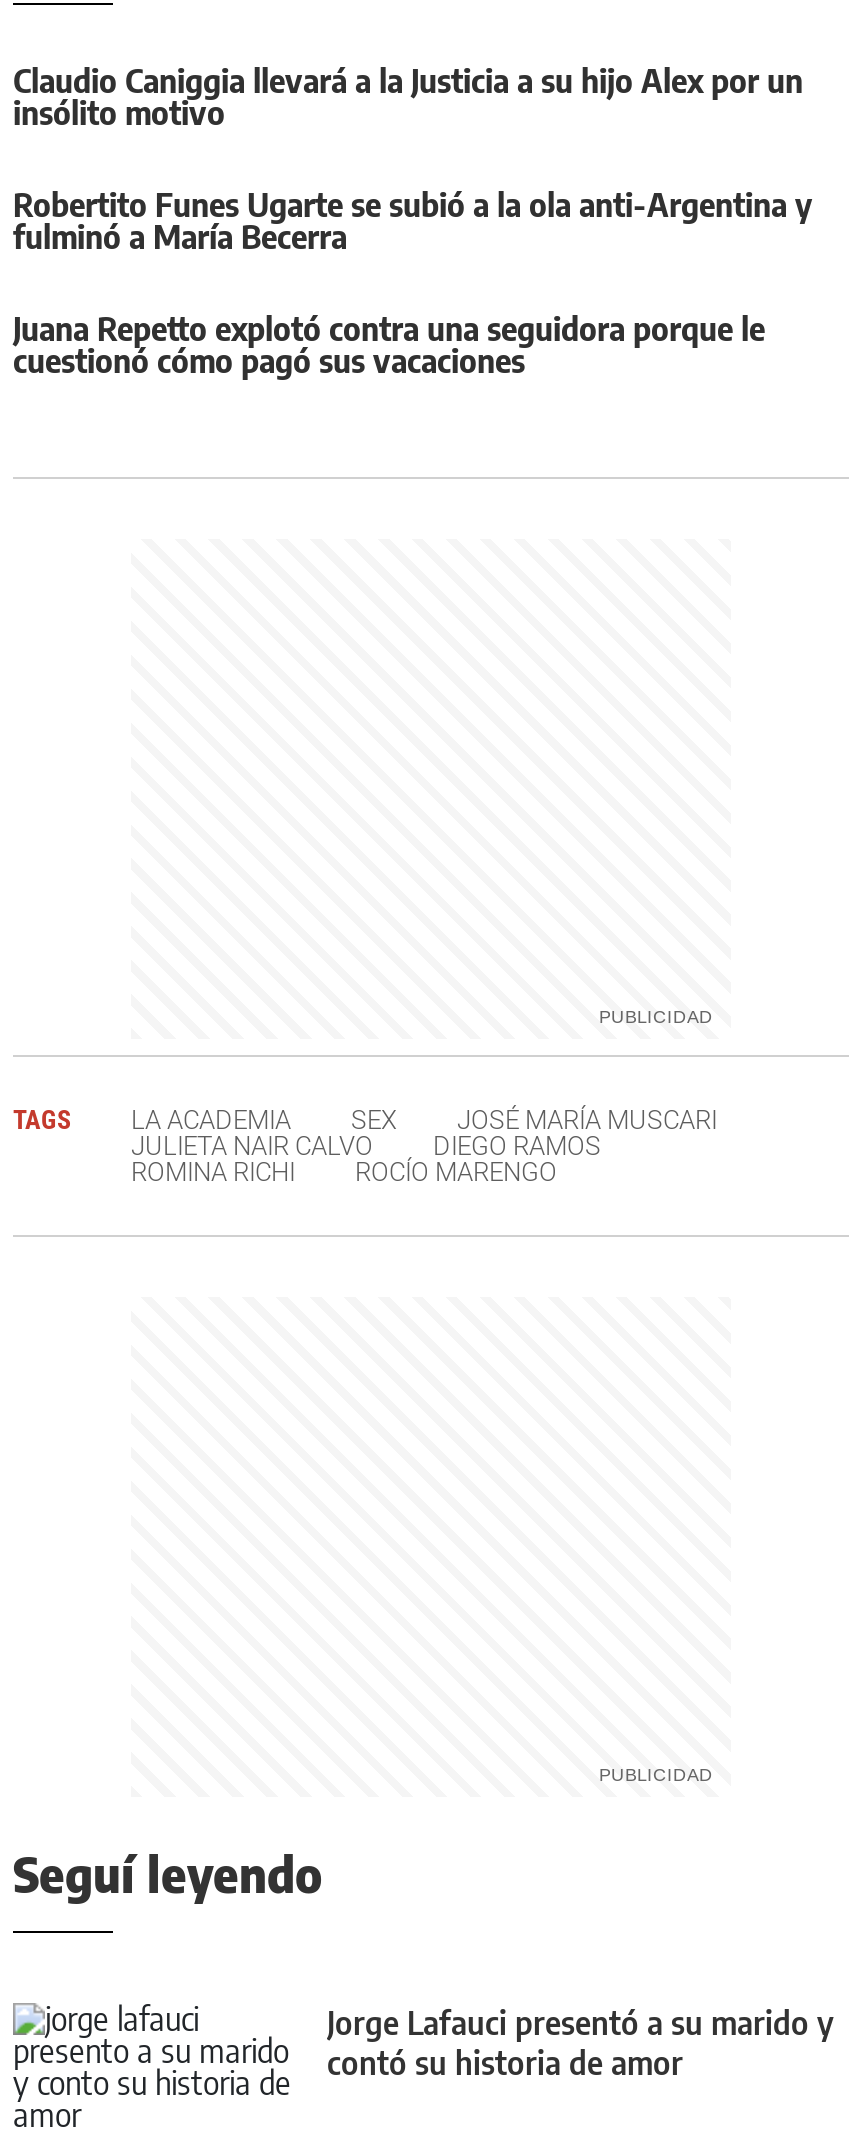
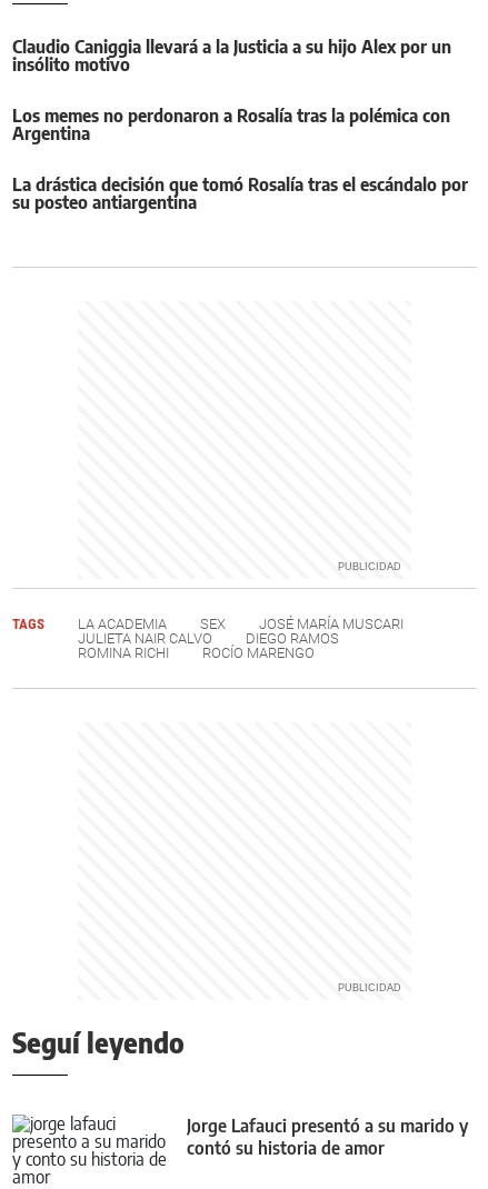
[13,185,813,257] Robertito Funes Ugarte se subió a la ola anti-Argentina y | fulminó a María Becerra -> [12,105,450,145] Los memes no perdonaron a Rosalía tras la polémica con | Argentina
[13,309,765,381] Juana Repetto explotó contra una seguidora porque le | cuestionó cómo pagó sus vacaciones -> [12,174,468,214] La drástica decisión que tomó Rosalía tras el escándalo por | su posteo antiargentina

